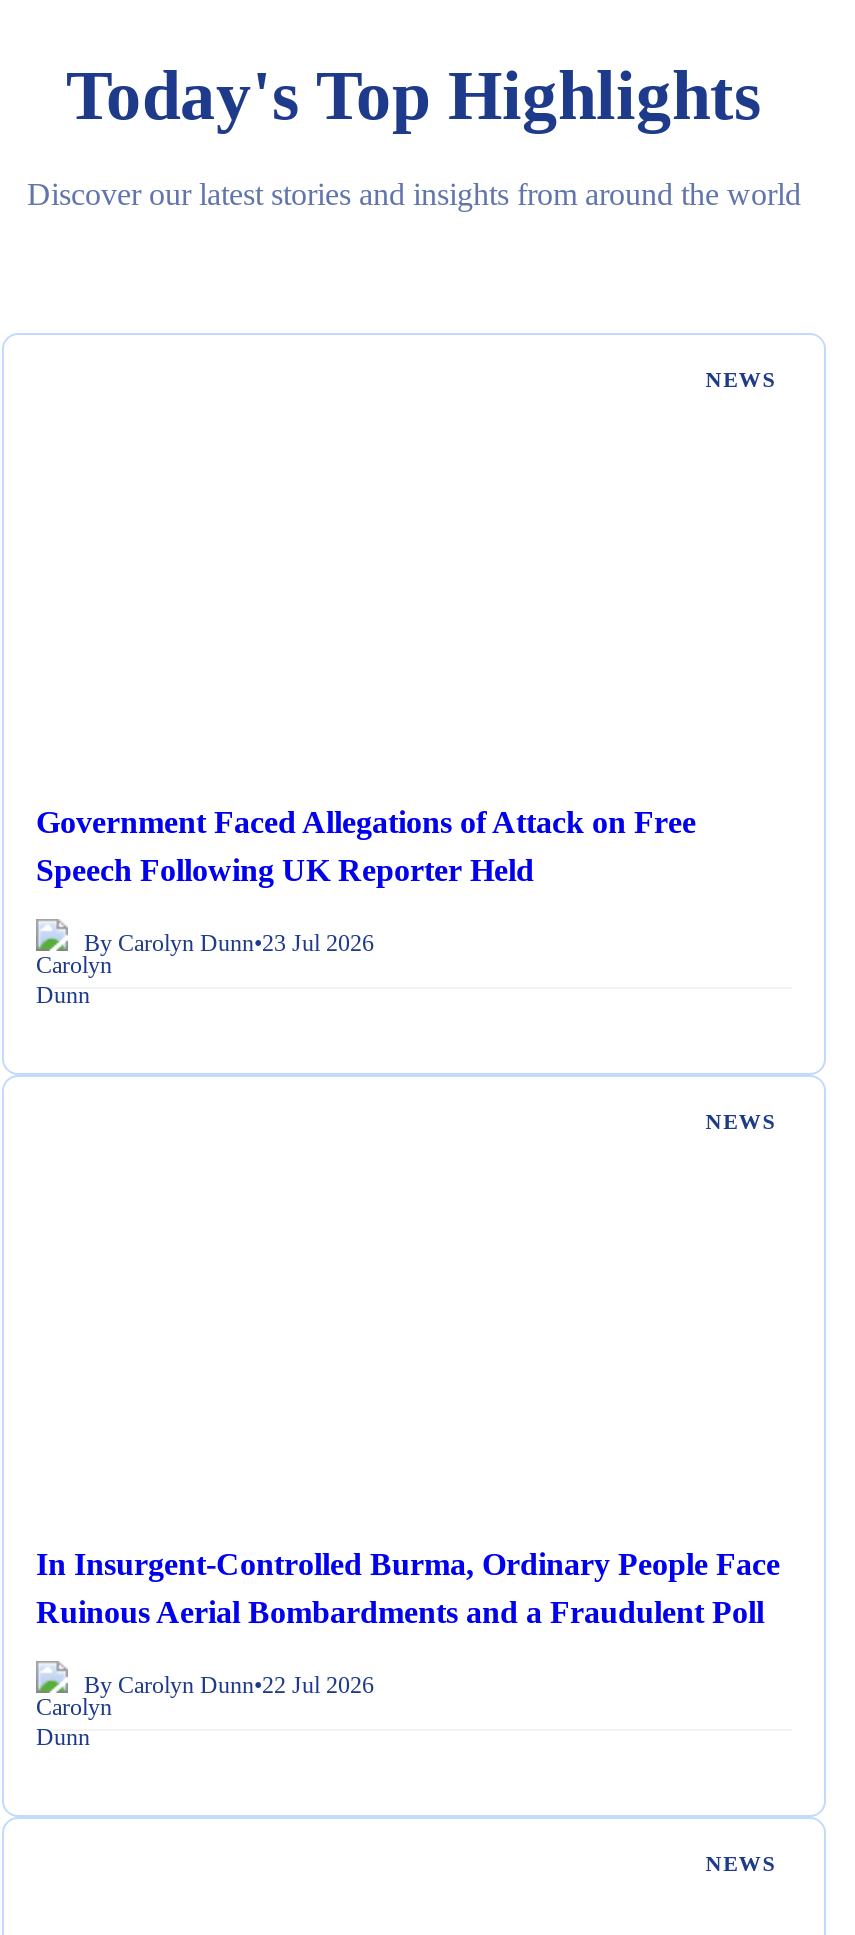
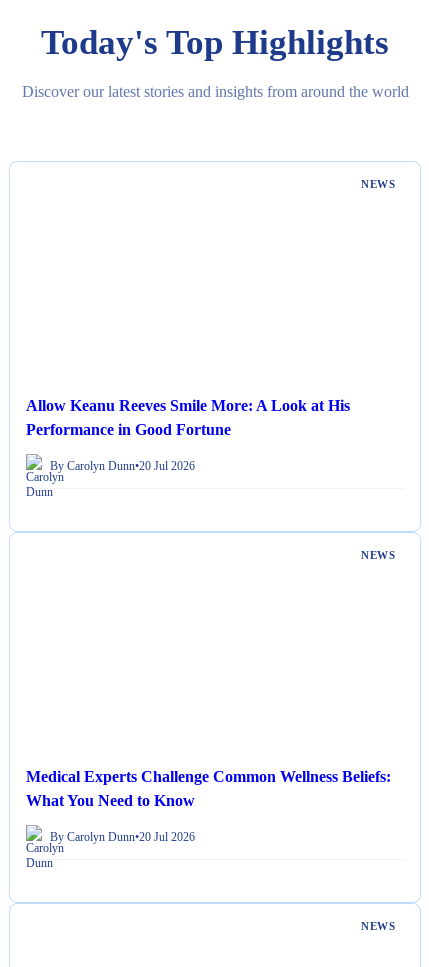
[36,805,696,887] Government Faced Allegations of Attack on Free | Speech Following UK Reporter Held -> [26,397,350,438] Allow Keanu Reeves Smile More: A Look at His | Performance in Good Fortune
[84,928,374,956] By Carolyn Dunn•23 Jul 2026 -> [50,459,195,473] By Carolyn Dunn•20 Jul 2026
[36,1547,780,1629] In Insurgent-Controlled Burma, Ordinary People Face | Ruinous Aerial Bombardments and a Fraudulent Poll -> [26,768,391,809] Medical Experts Challenge Common Wellness Beliefs: | What You Need to Know
[84,1670,374,1698] By Carolyn Dunn•22 Jul 2026 -> [50,830,195,844] By Carolyn Dunn•20 Jul 2026

